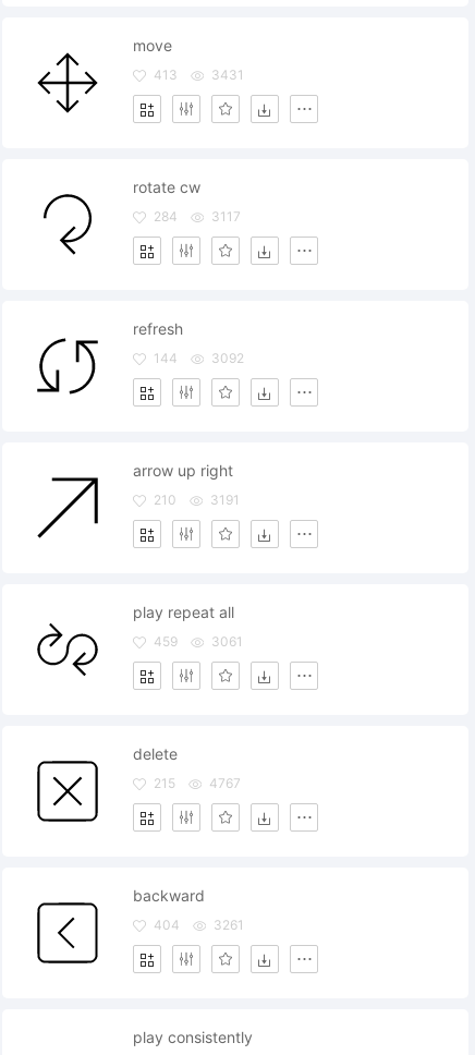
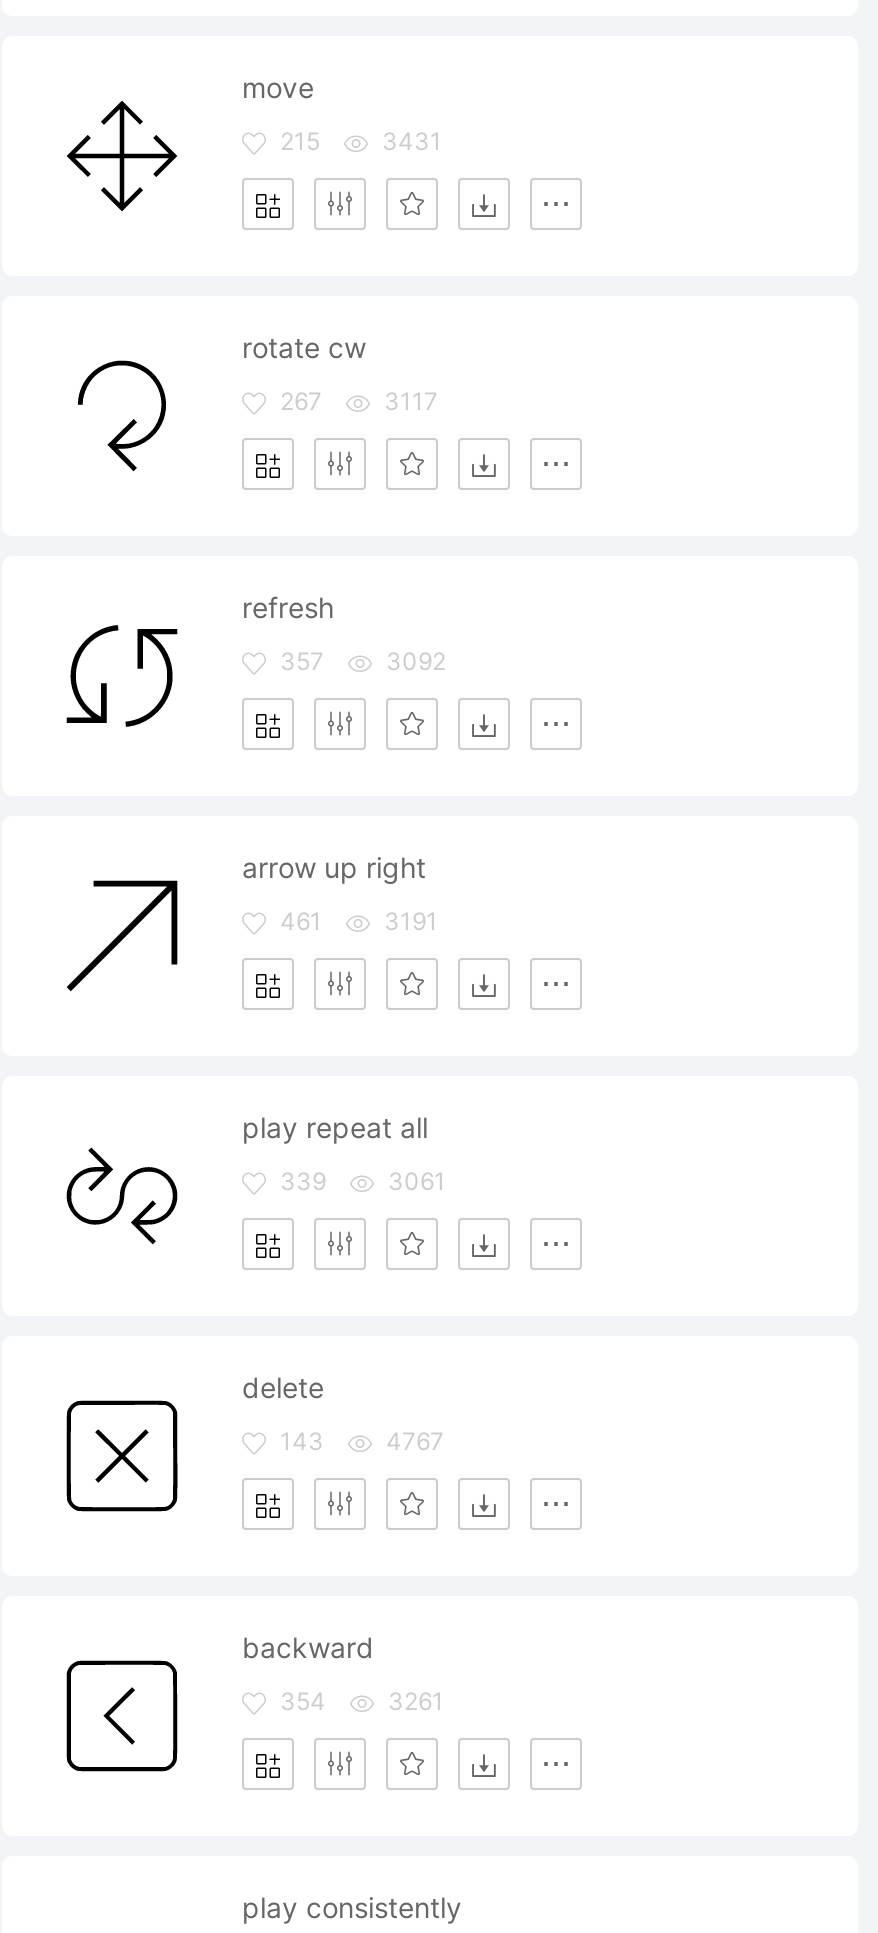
[154,66,178,83] 413 -> [280,126,320,156] 215
[154,208,178,225] 284 -> [280,386,322,416] 267
[154,350,178,366] 144 -> [280,646,324,676] 357
[154,492,176,508] 210 -> [280,906,322,936] 461
[154,633,178,650] 459 -> [280,1166,326,1196] 339
[154,775,175,791] 215 -> [280,1426,324,1456] 143
[154,917,180,933] 404 -> [280,1686,326,1716] 354

